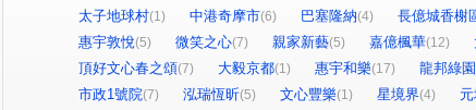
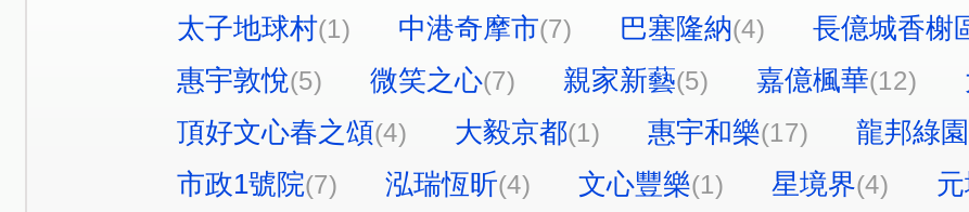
[190,8,277,24] 中港奇摩市(6) -> [398,12,572,44] 中港奇摩市(7)
[78,60,194,76] 頂好文心春之頌(7) -> [177,116,407,148] 頂好文心春之頌(4)
[183,86,256,102] 泓瑞恆昕(5) -> [385,168,531,200] 泓瑞恆昕(4)

